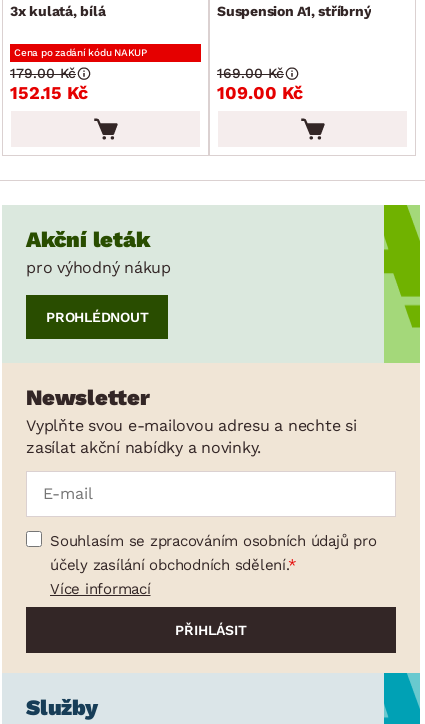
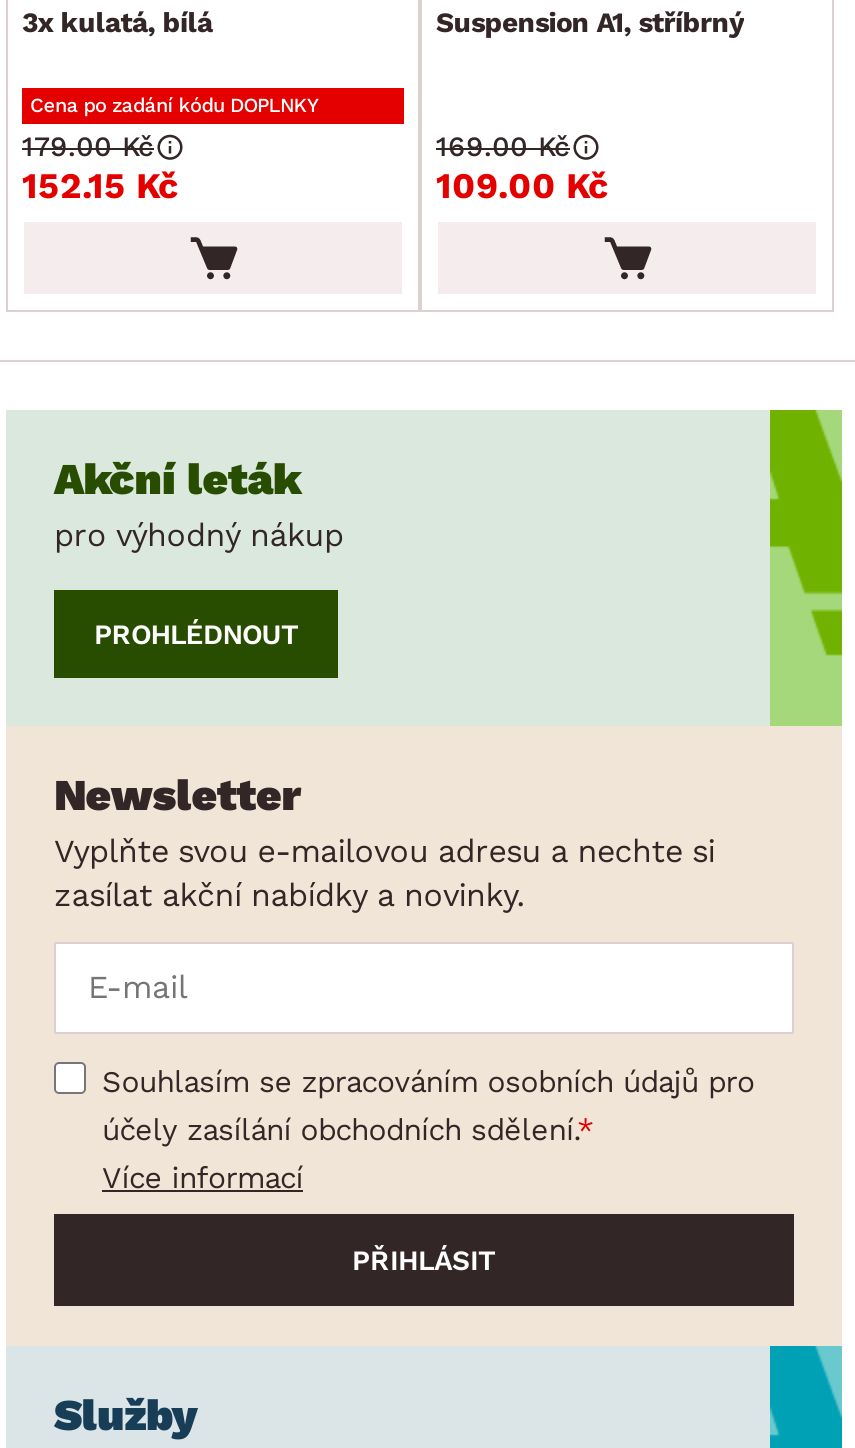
[14,46,147,57] Cena po zadání kódu NAKUP -> [30,93,318,115] Cena po zadání kódu DOPLNKY

